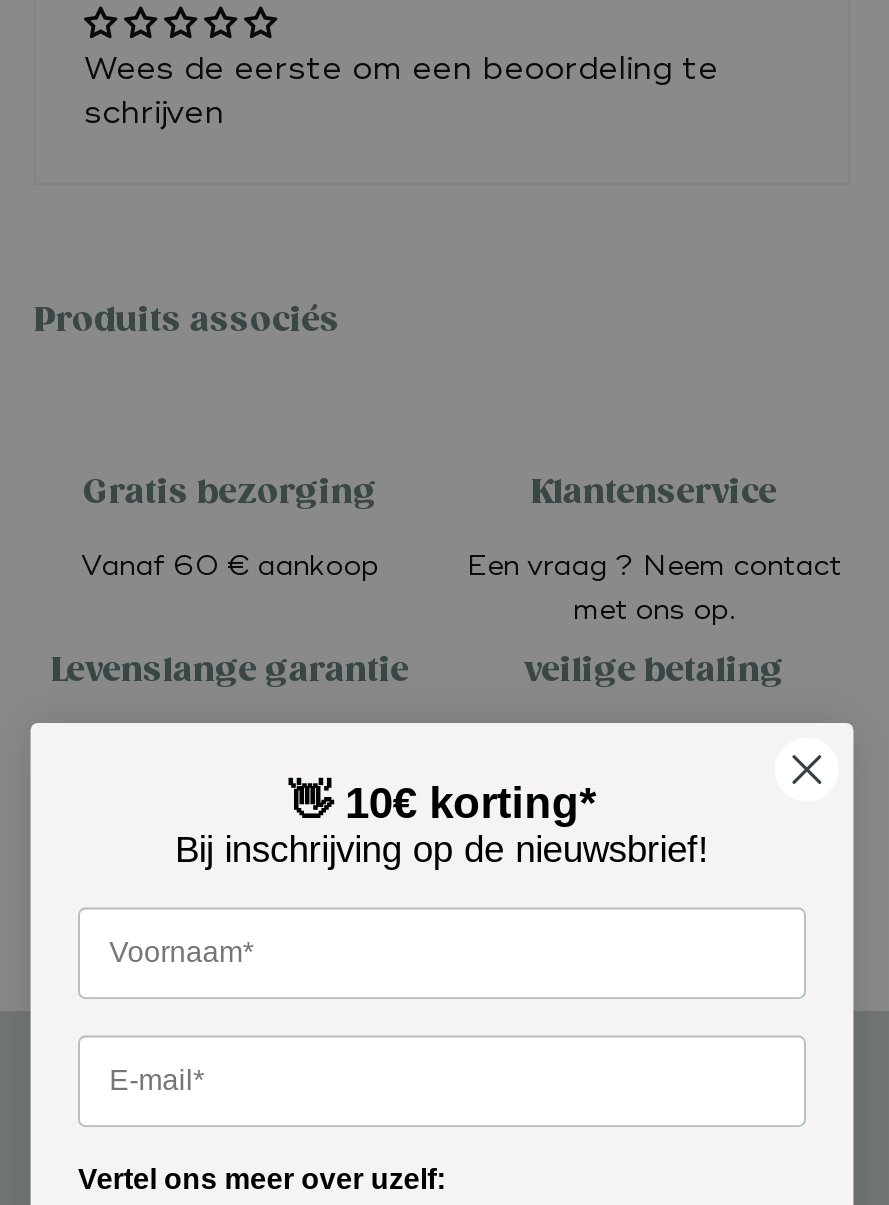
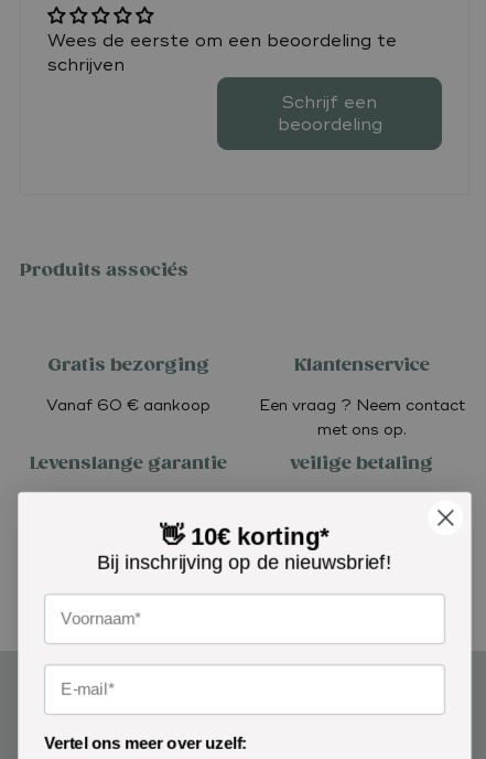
none -> [277,92,382,136] Schrijf een | beoordeling

